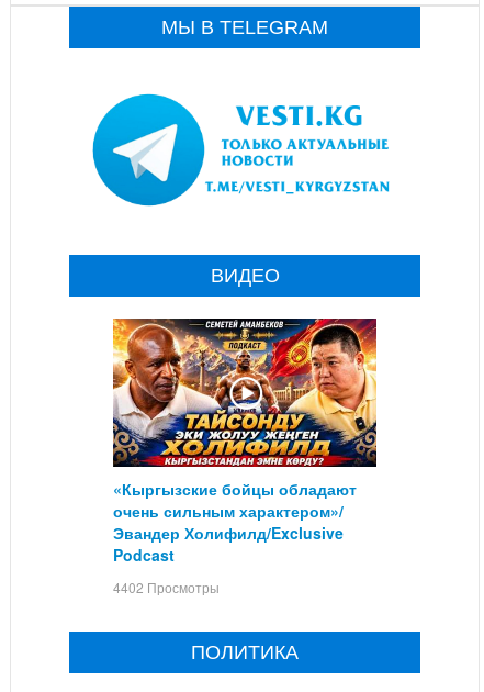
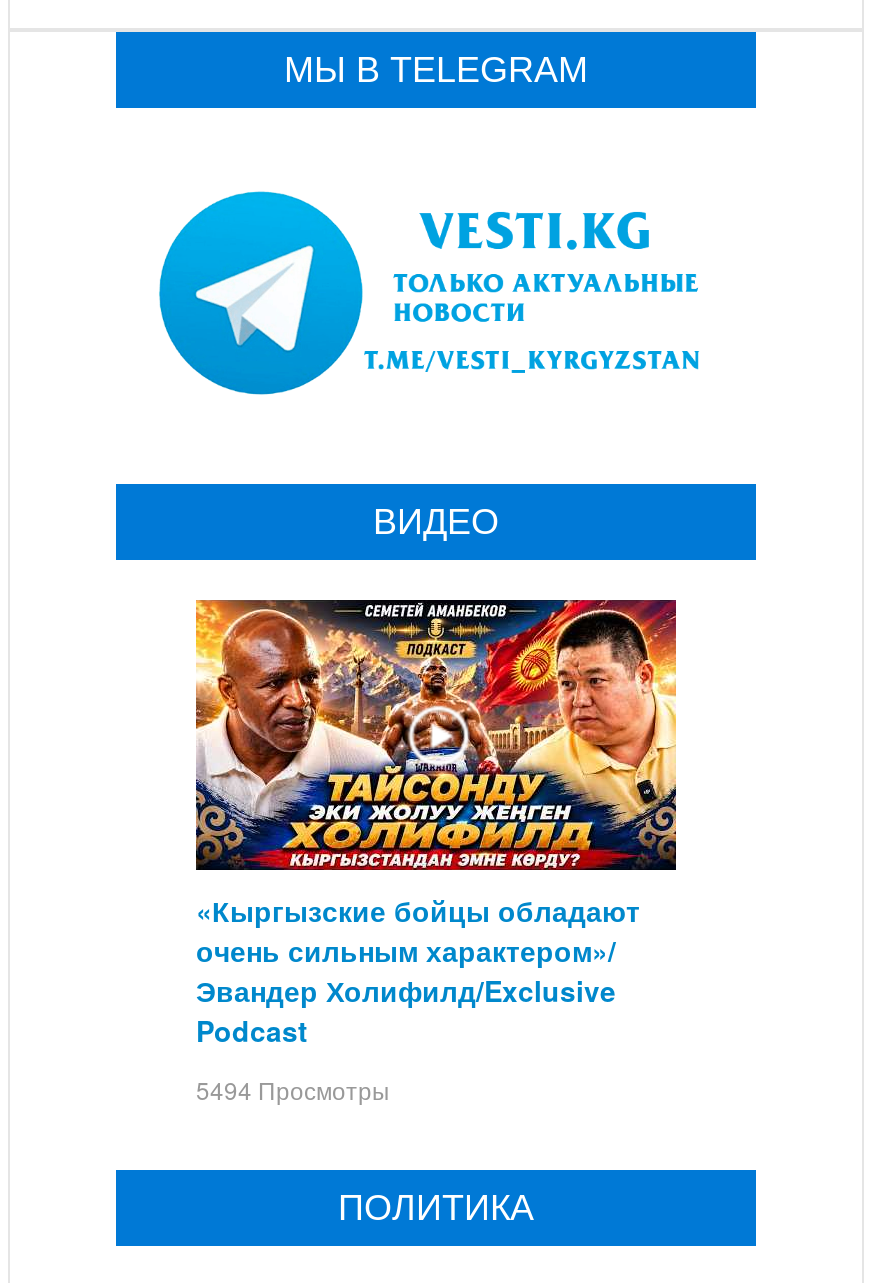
[113,578,220,596] 4402 Просмотры -> [196,1072,390,1106] 5494 Просмотры

